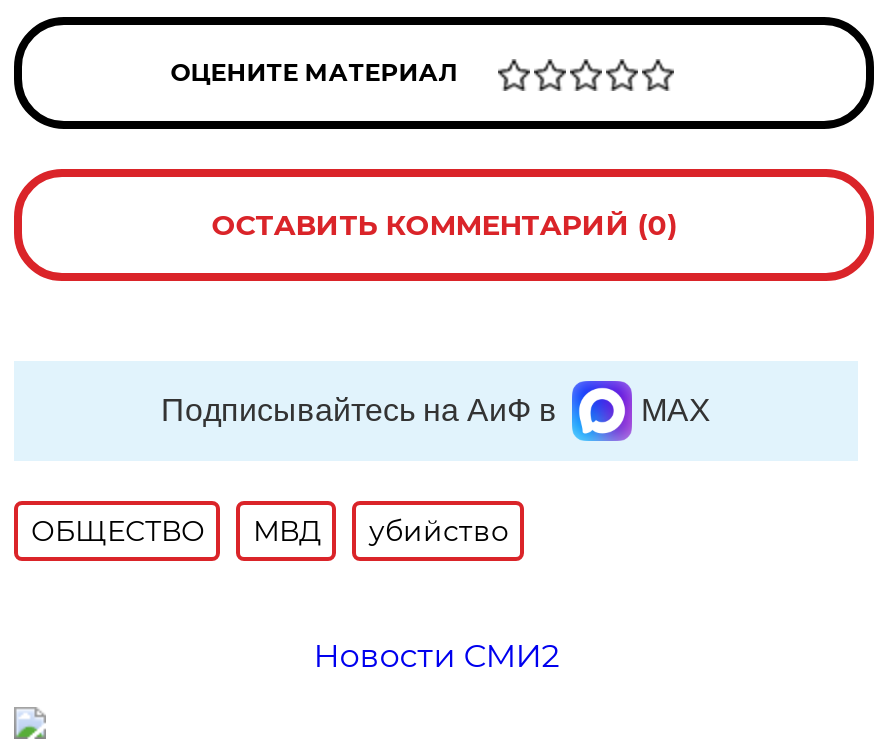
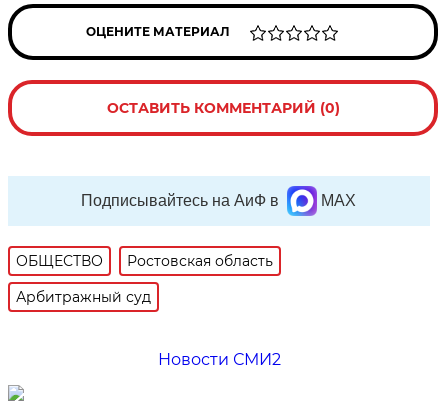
[253,513,509,549] МВД | убийство -> [16,252,273,306] Ростовская область | Арбитражный суд

